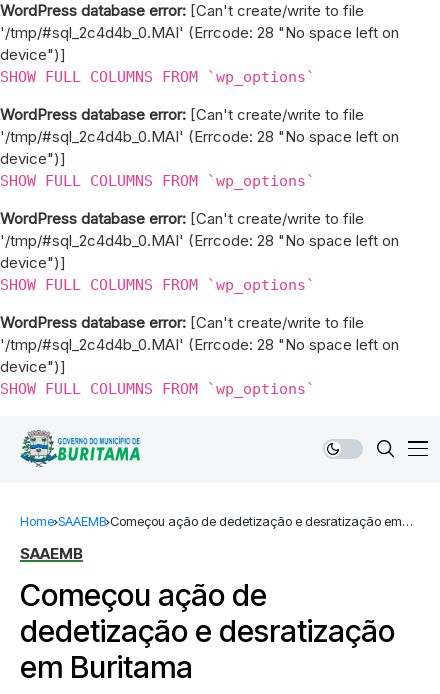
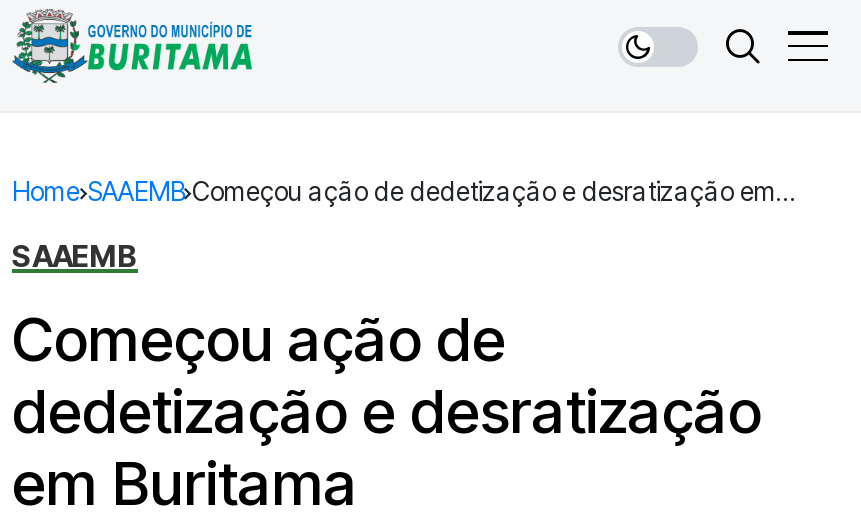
[0,1,399,398] WordPress database error: [Can't create/write to file | '/tmp/#sql_2c4d4b_0.MAI' (Errcode: 28 "No space left on | device")] | SHOW FULL COLUMNS FROM `wp_options` | WordPress database error: [Can't create/write to file | '/tmp/#sql_2c4d4b_0.MAI' (Errcode: 28 "No space left on | device")] | SHOW FULL COLUMNS FROM `wp_options` | WordPress database error: [Can't create/write to file | '/tmp/#sql_2c4d4b_0.MAI' (Errcode: 28 "No space left on | device")] | SHOW FULL COLUMNS FROM `wp_options` | WordPress database error: [Can't create/write to file | '/tmp/#sql_2c4d4b_0.MAI' (Errcode: 28 "No space left on | device")] | SHOW FULL COLUMNS FROM `wp_options` -> none

